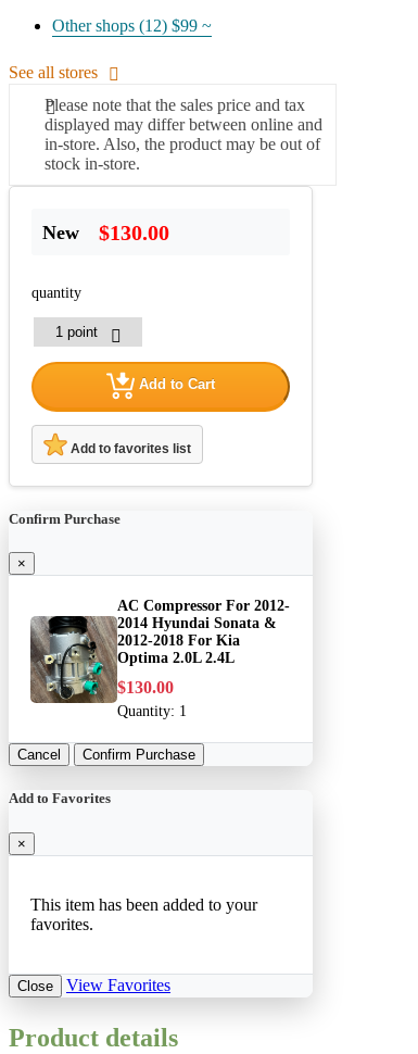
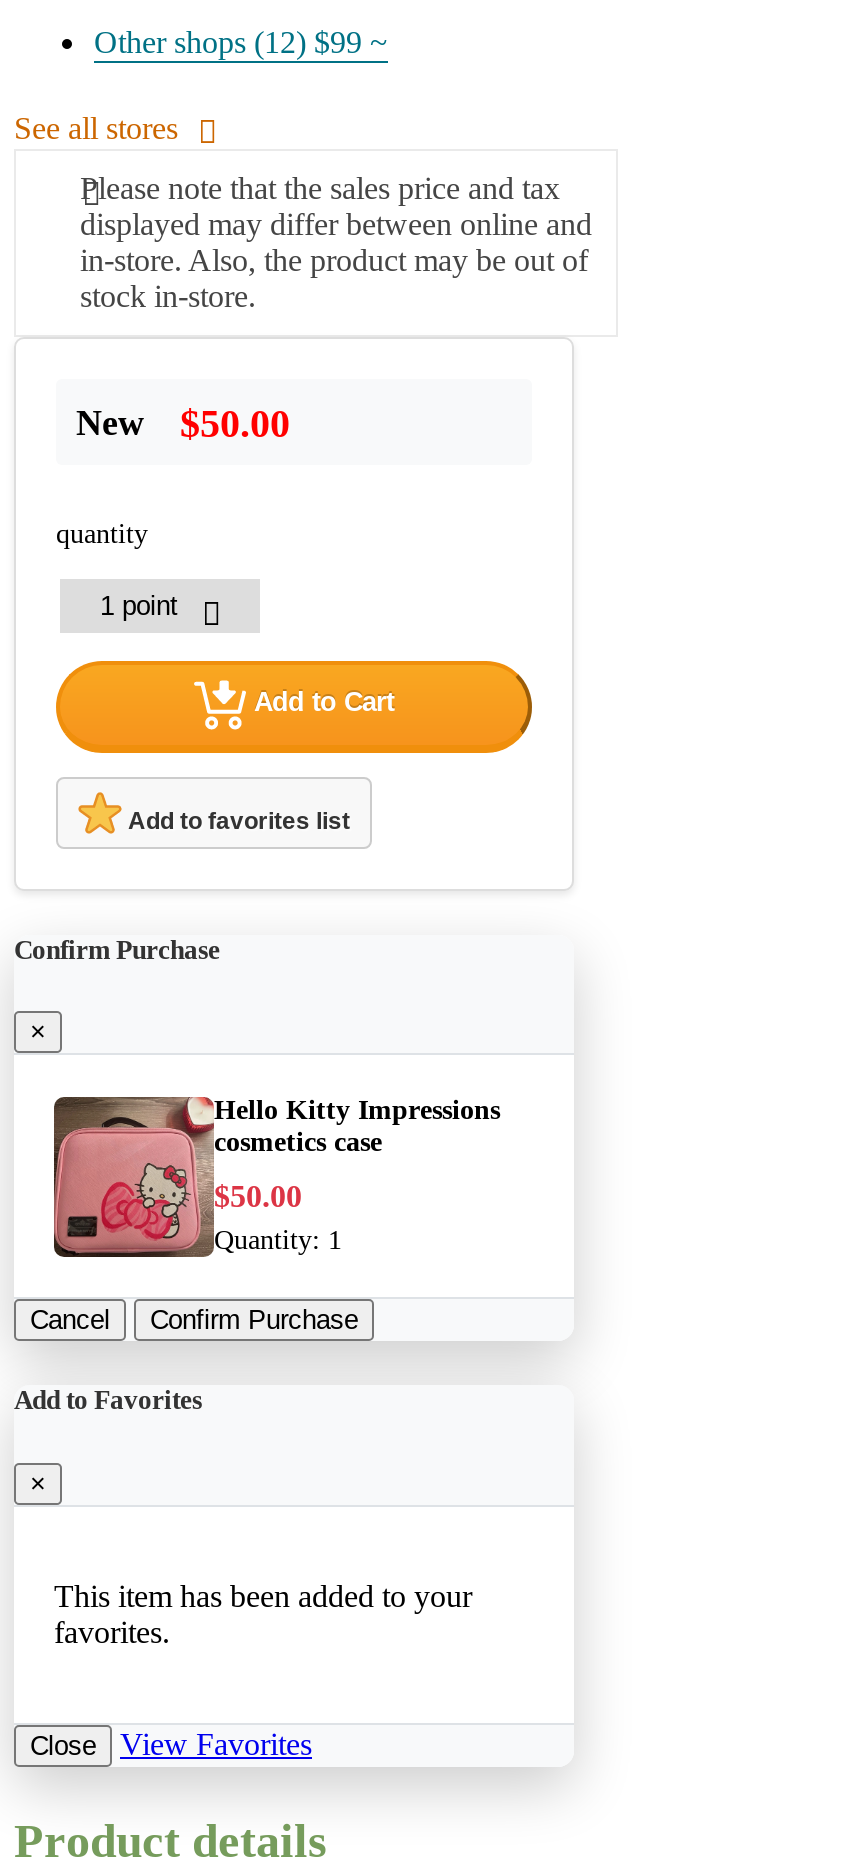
[42,220,169,244] New $130.00 -> [76,401,290,445] New $50.00
[30,598,290,720] [image] | AC Compressor For 2012- | 2014 Hyundai Sonata & | 2012-2018 For Kia | Optima 2.0L 2.4L -> [52,1095,500,1259] [image] | Hello Kitty Impressions | cosmetics case
[117,678,174,697] $130.00 -> [214,1179,302,1213] $50.00

